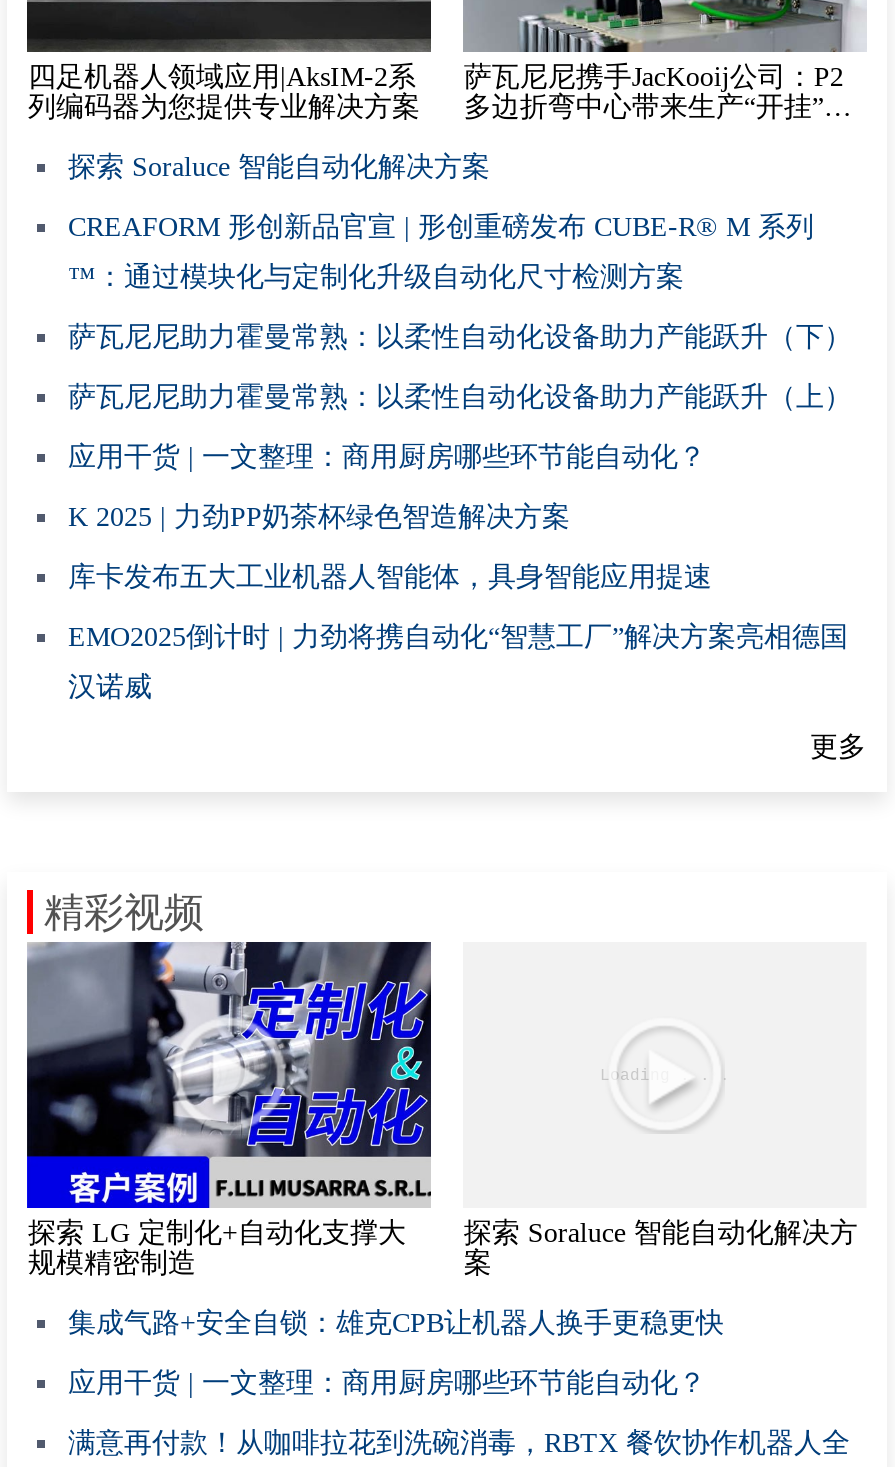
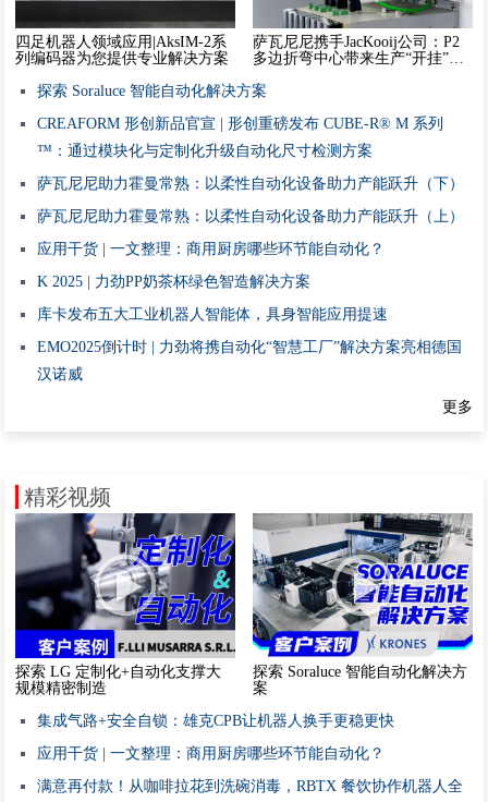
none -> [252,512,474,658] [image]

